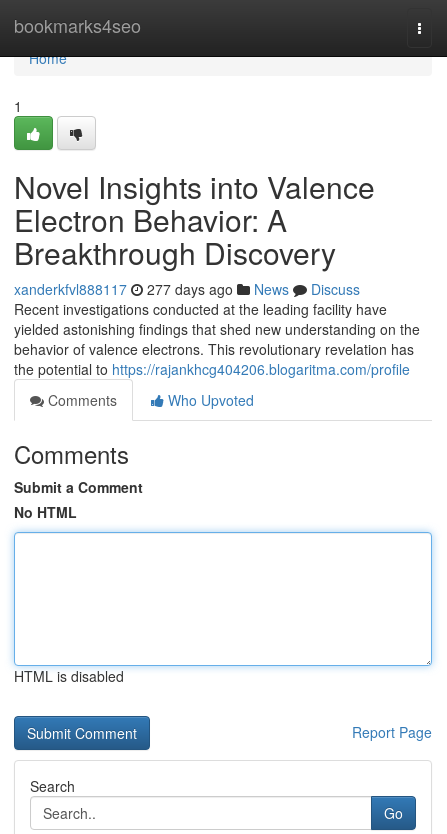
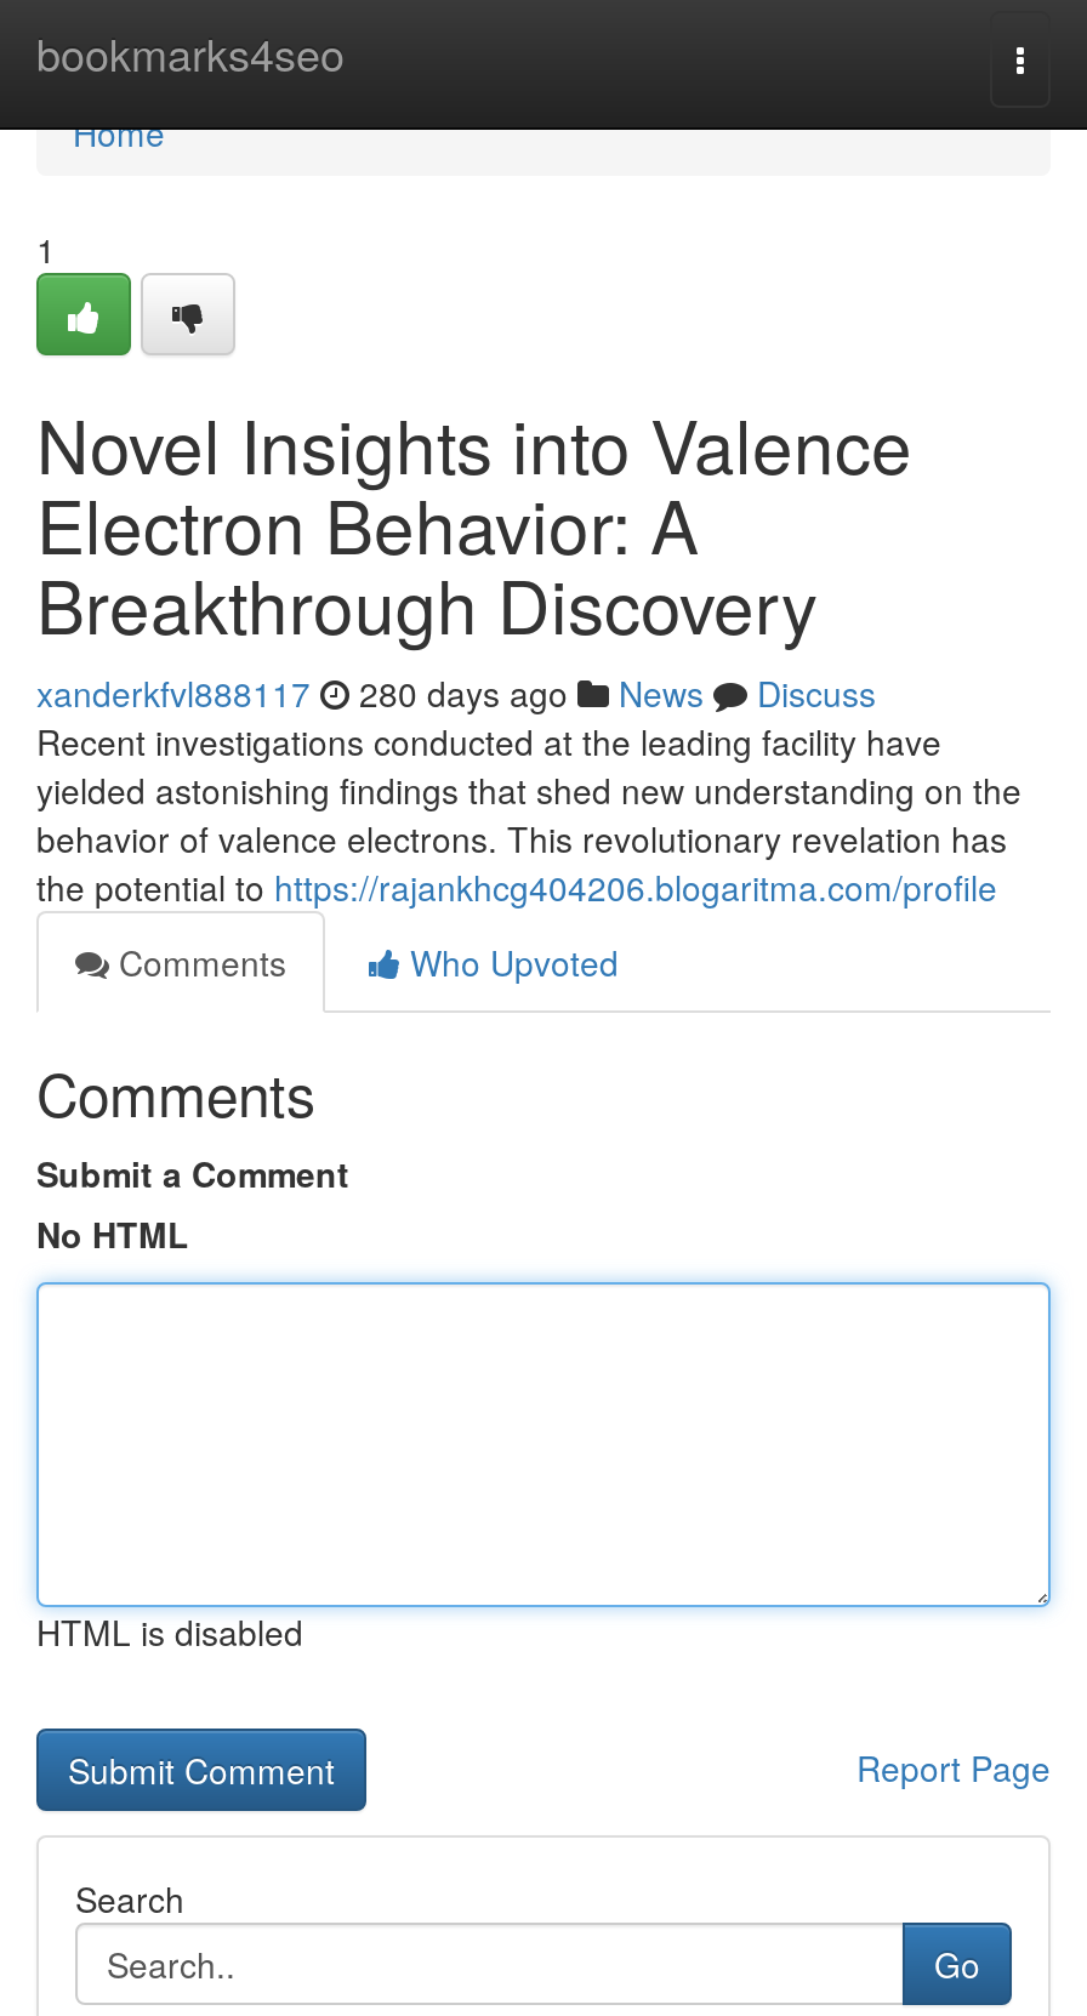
[14,279,360,299] xanderkfvl888117 277 days ago News Discuss -> [36,668,876,717] xanderkfvl888117 280 days ago News Discuss

